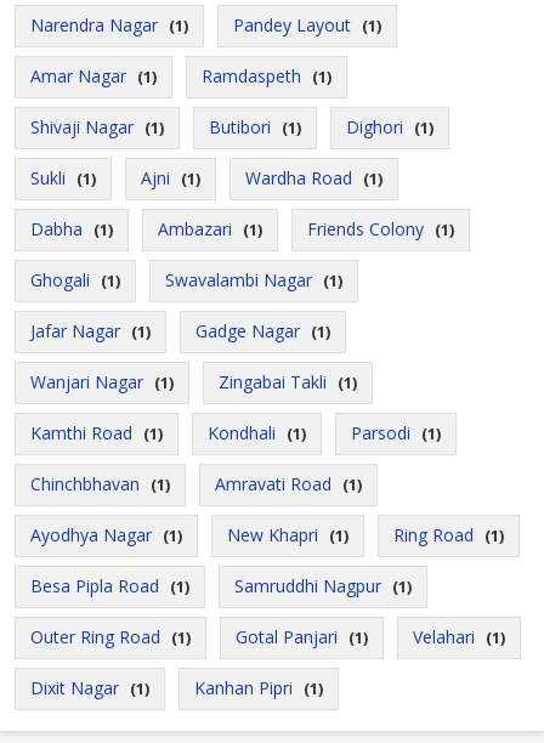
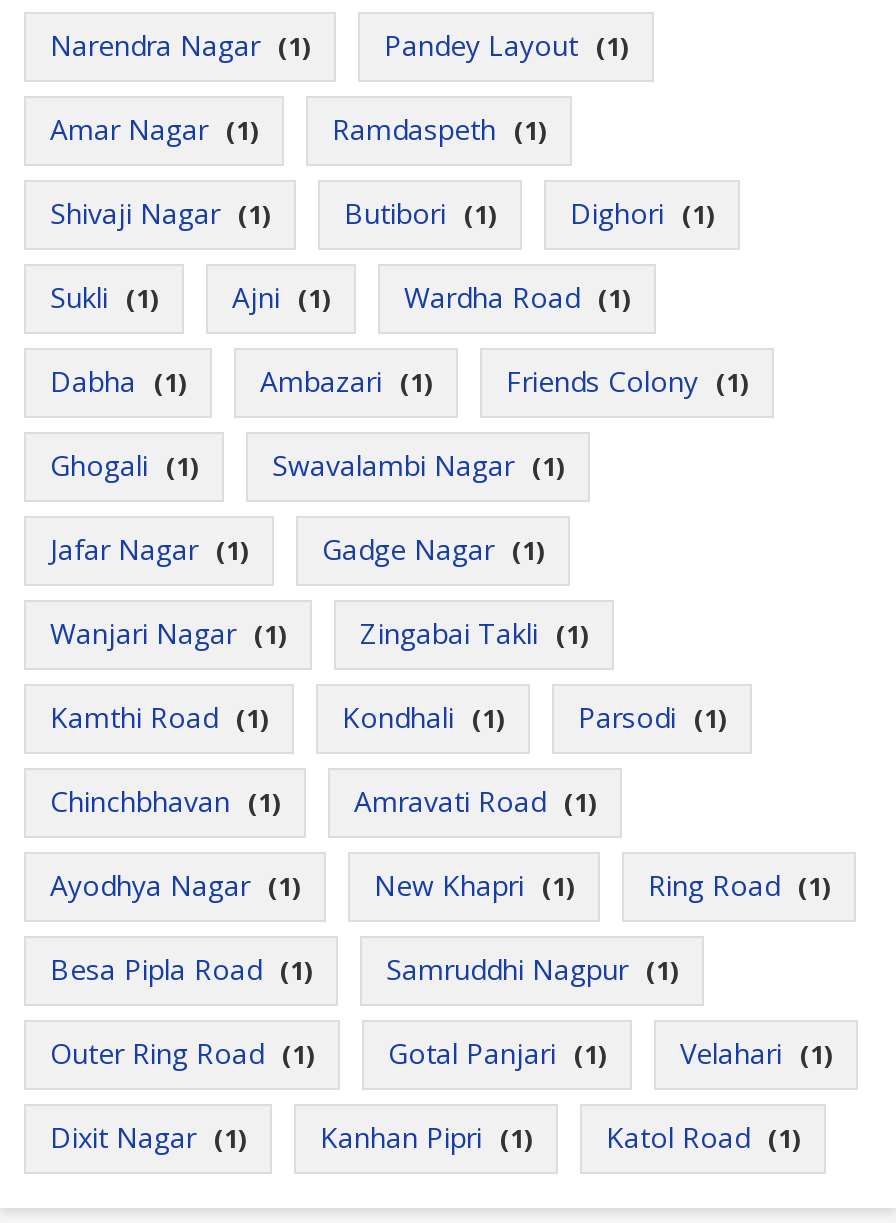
none -> [606,1118,800,1156] Katol Road (1)

